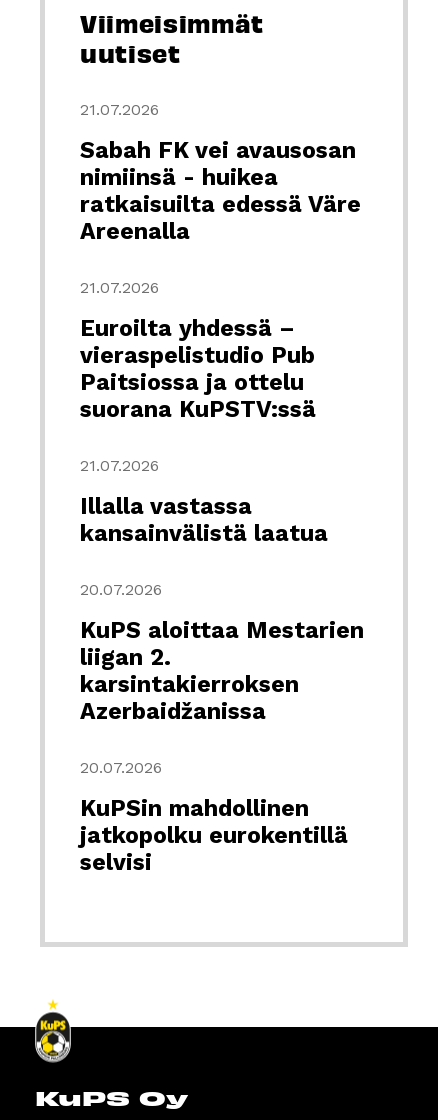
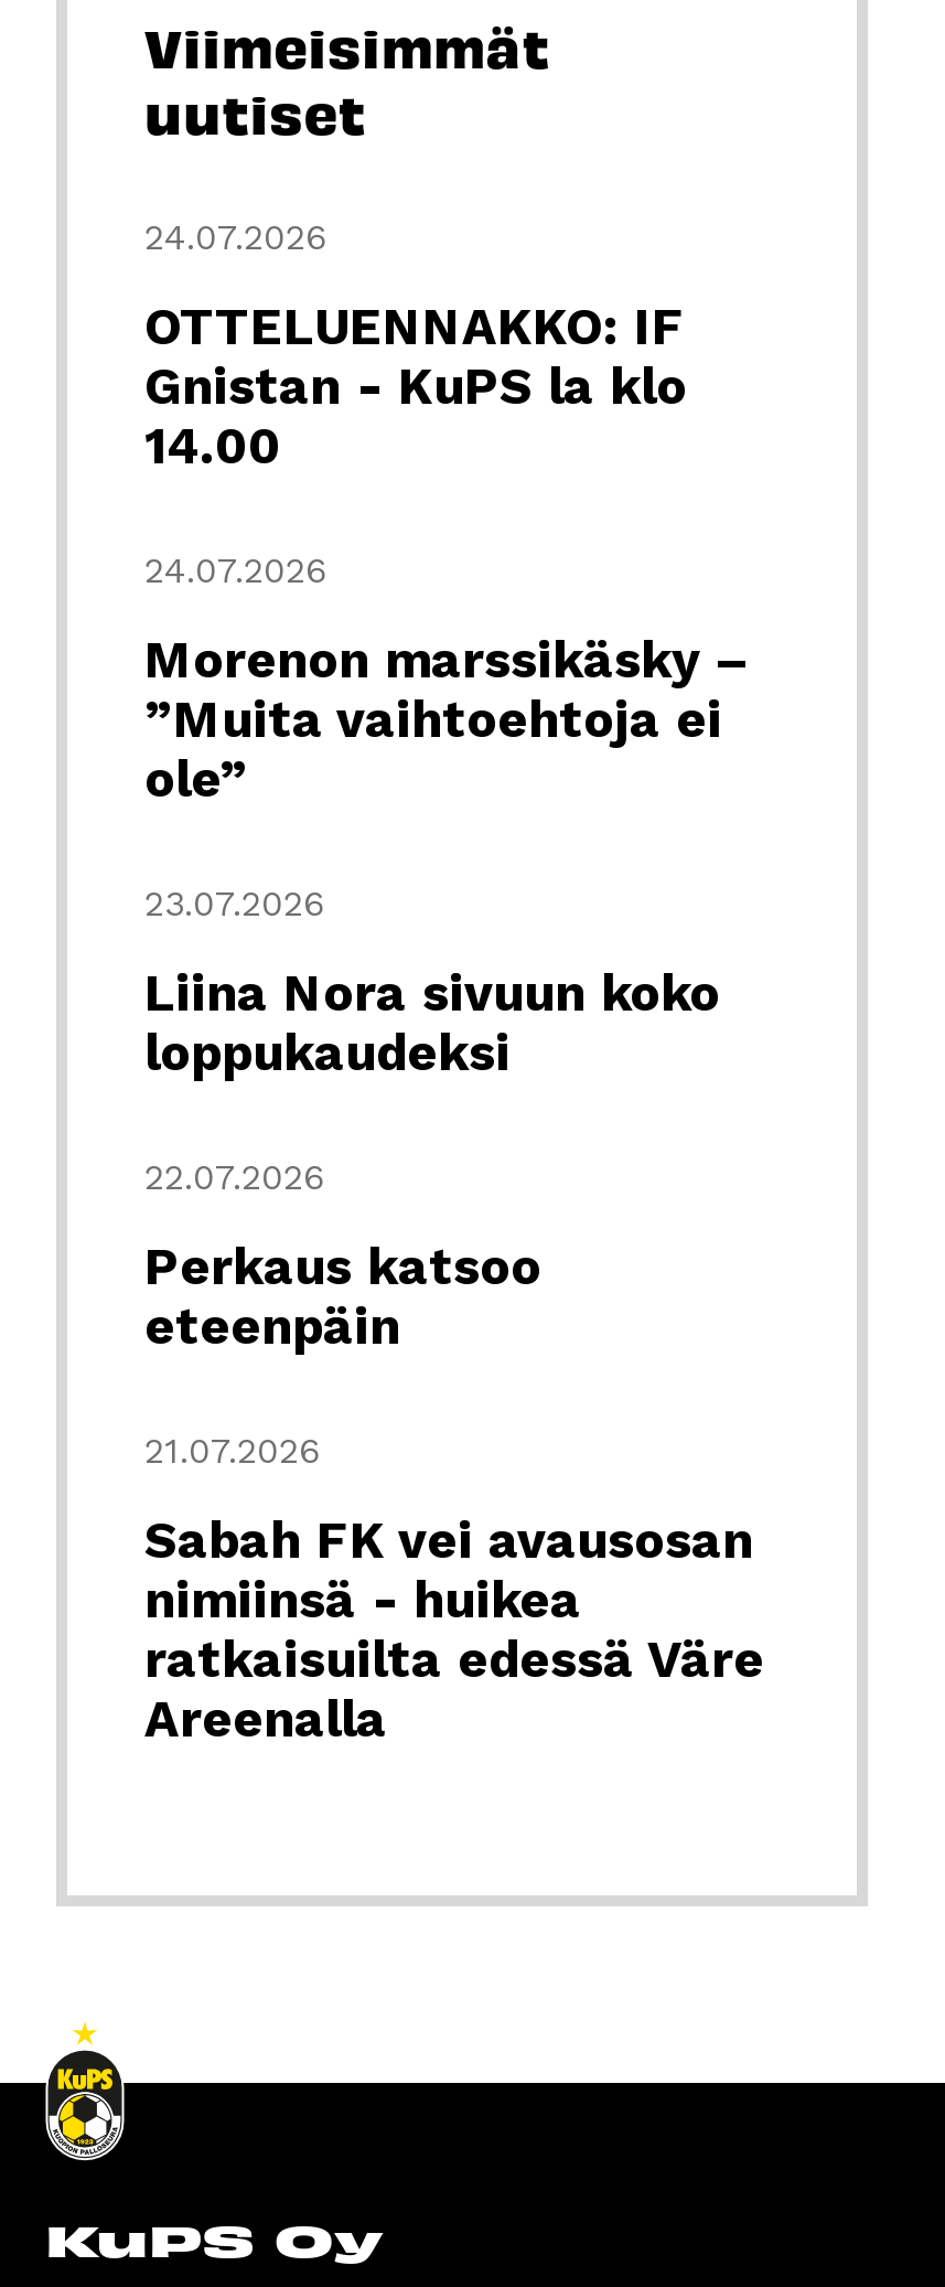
none -> [144,216,749,1357] 24.07.2026 | OTTELUENNAKKO: IF | Gnistan - KuPS la klo | 14.00 | 24.07.2026 | Morenon marssikäsky – | ”Muita vaihtoehtoja ei | ole” | 23.07.2026 | Liina Nora sivuun koko | loppukaudeksi | 22.07.2026 | Perkaus katsoo | eteenpäin
moved [80,100,361,245] -> [144,1430,764,1750]: 21.07.2026 | Sabah FK vei avausosan | nimiinsä - huikea | ratkaisuilta edessä Väre | Areenalla
[80,278,364,876] 21.07.2026 | Euroilta yhdessä – | vieraspelistudio Pub | Paitsiossa ja ottelu | suorana KuPSTV:ssä | 21.07.2026 | Illalla vastassa | kansainvälistä laatua | 20.07.2026 | KuPS aloittaa Mestarien | liigan 2. | karsintakierroksen | Azerbaidžanissa | 20.07.2026 | KuPSin mahdollinen | jatkopolku eurokentillä | selvisi -> none

